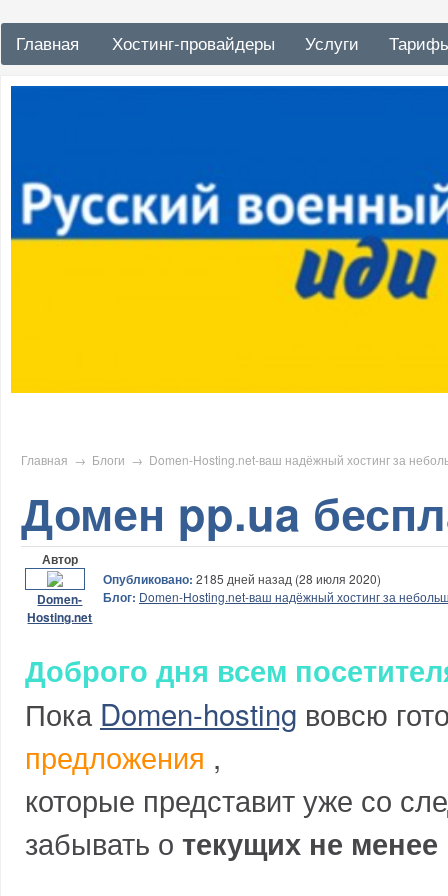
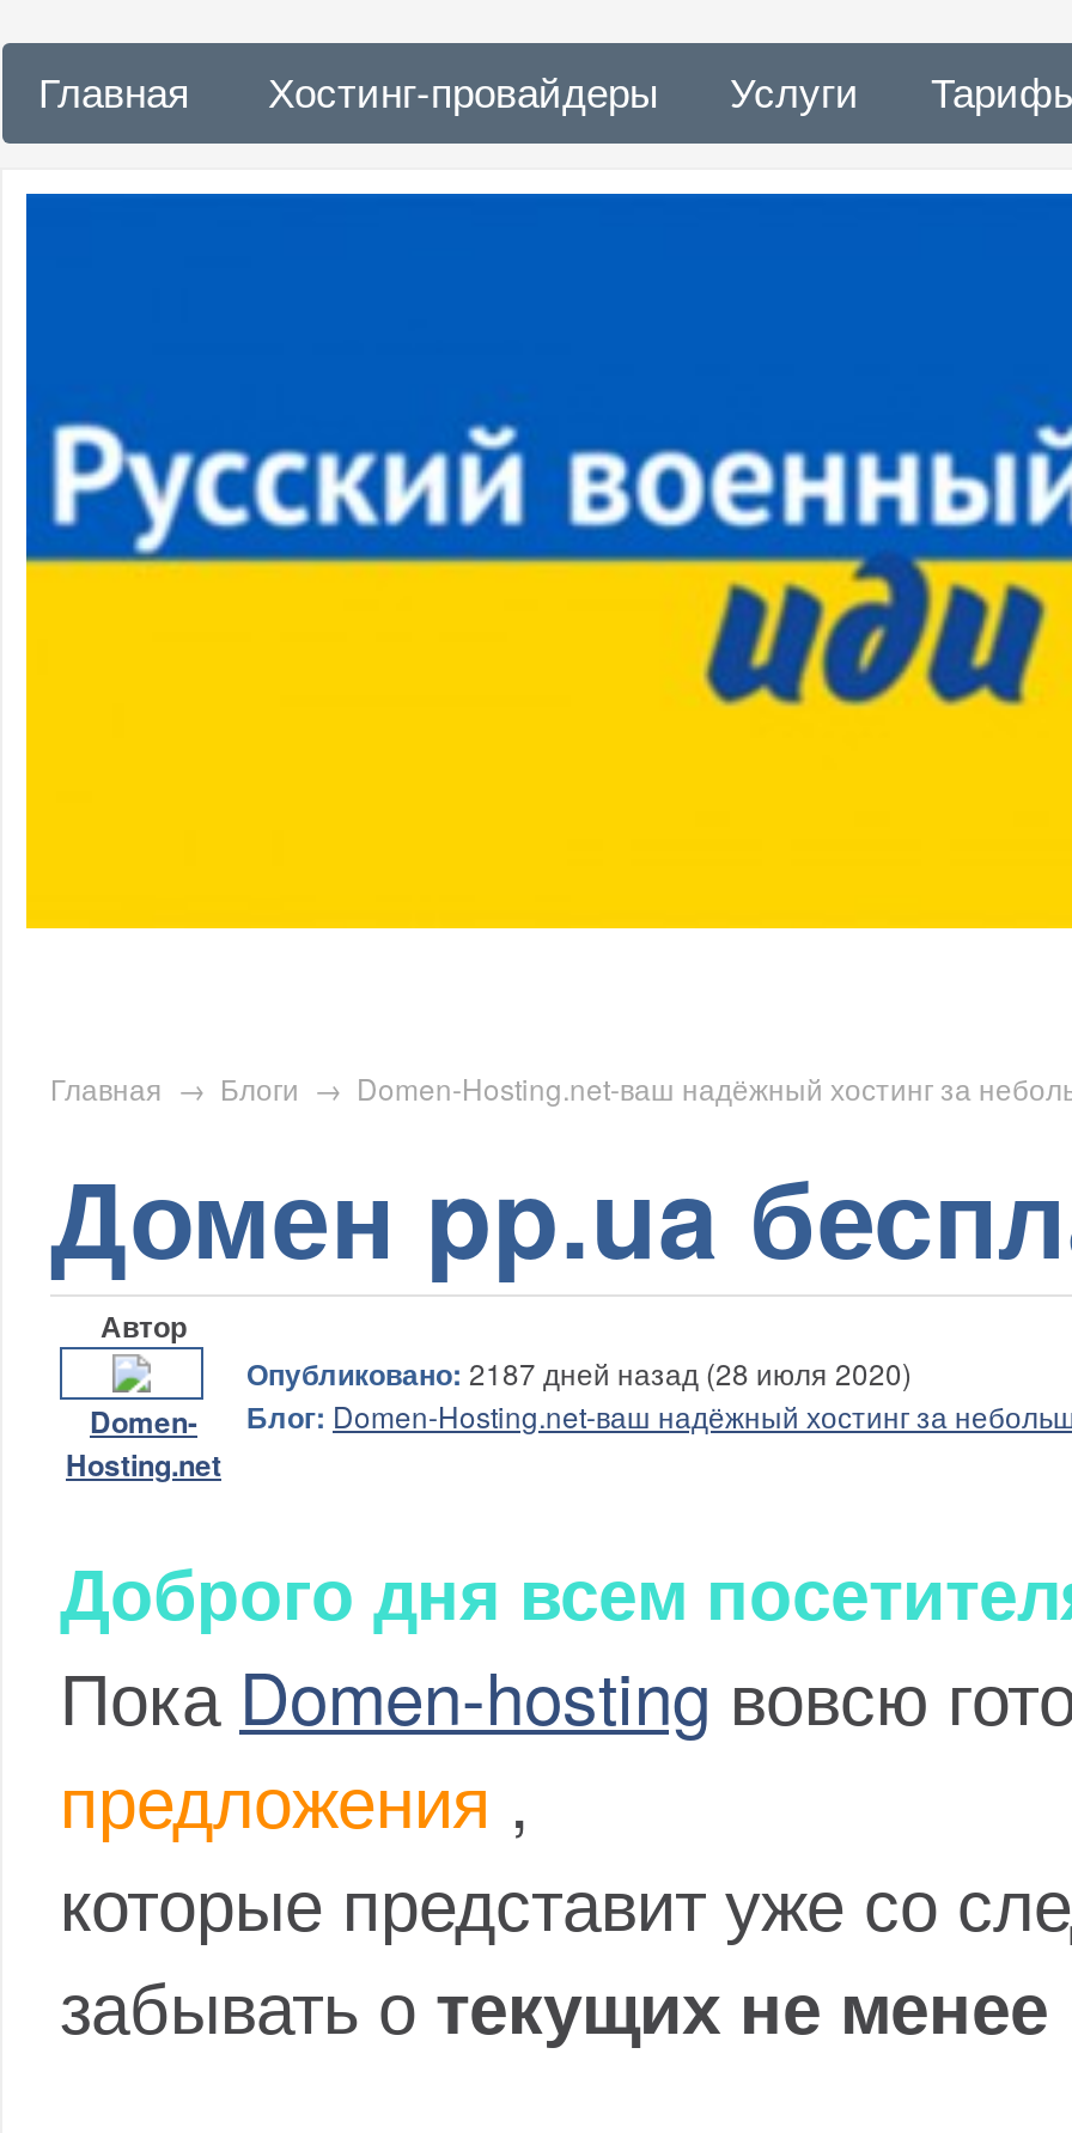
[103,570,381,588] Опубликовано: 2185 дней назад (28 июля 2020) -> [246,1352,912,1395] Опубликовано: 2187 дней назад (28 июля 2020)

